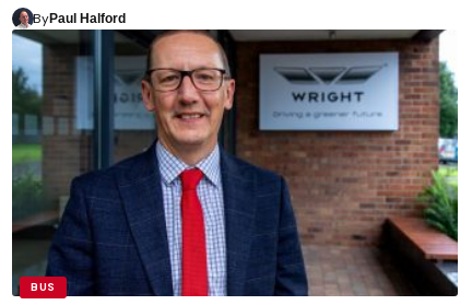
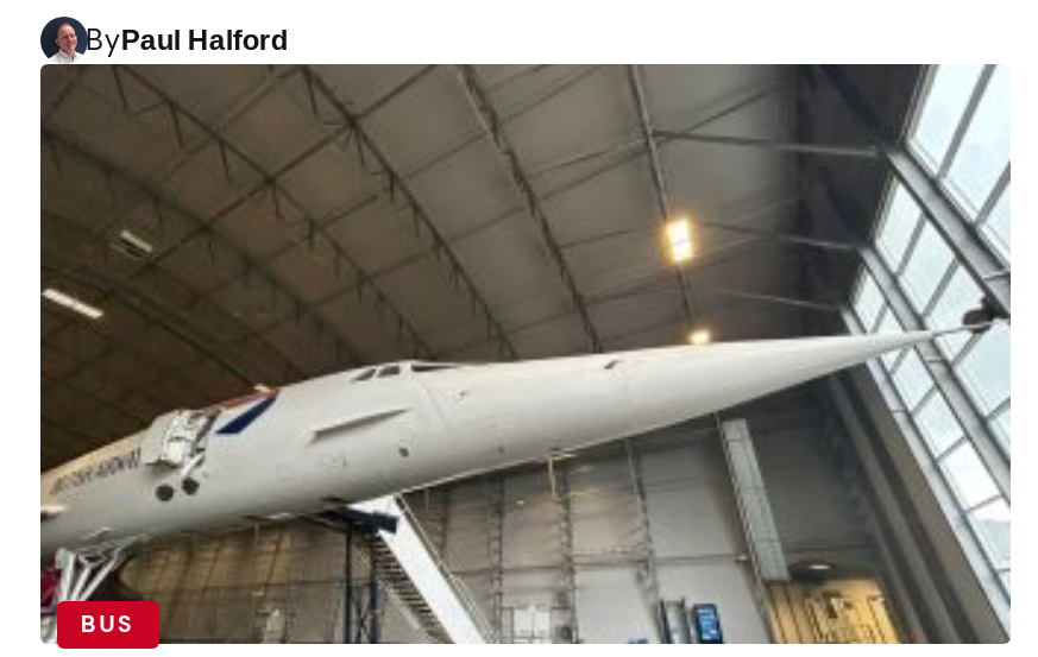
[11,28,459,297] [image] -> [38,62,1013,646] [image]

